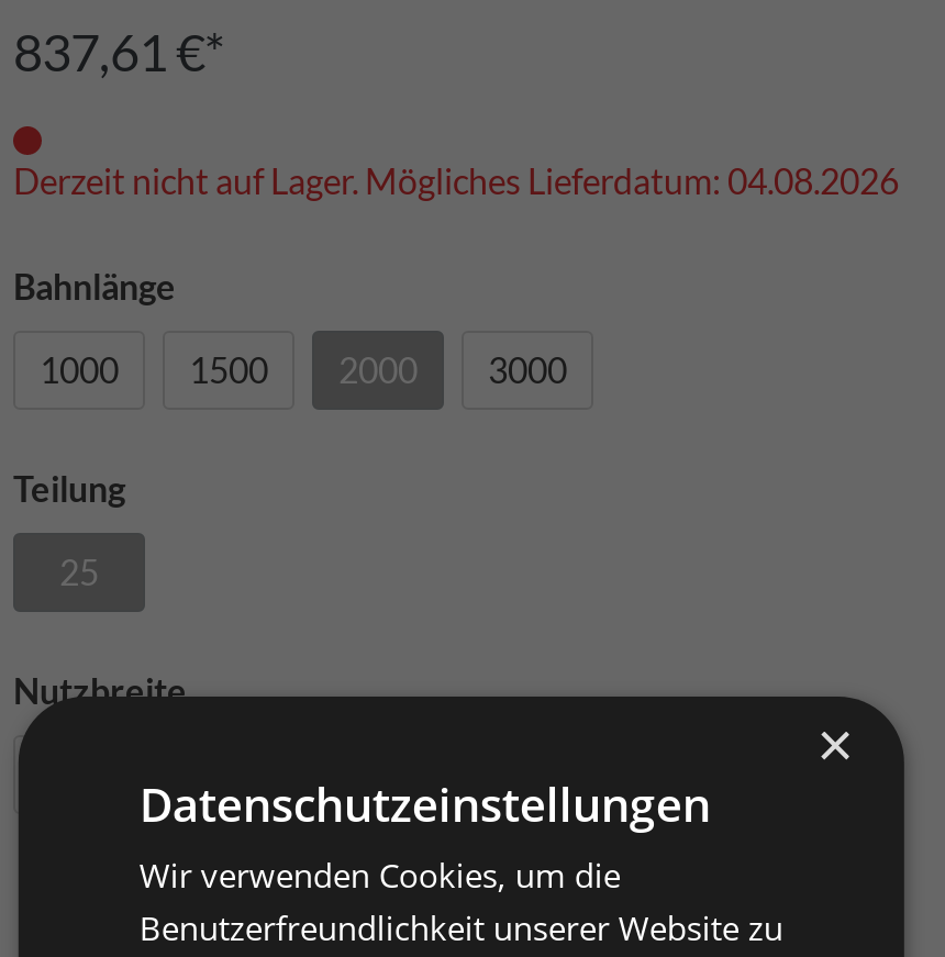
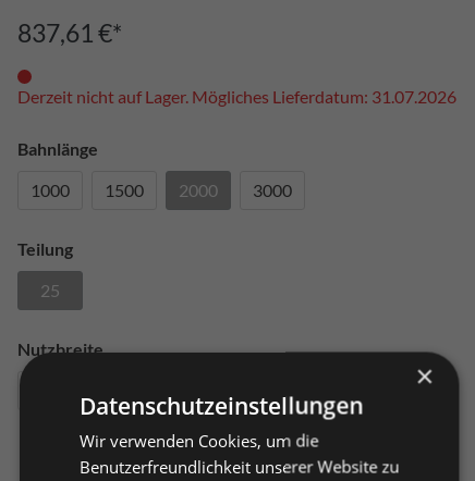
[13,159,899,201] Derzeit nicht auf Lager. Mögliches Lieferdatum: 04.08.2026 -> [17,86,456,107] Derzeit nicht auf Lager. Mögliches Lieferdatum: 31.07.2026

